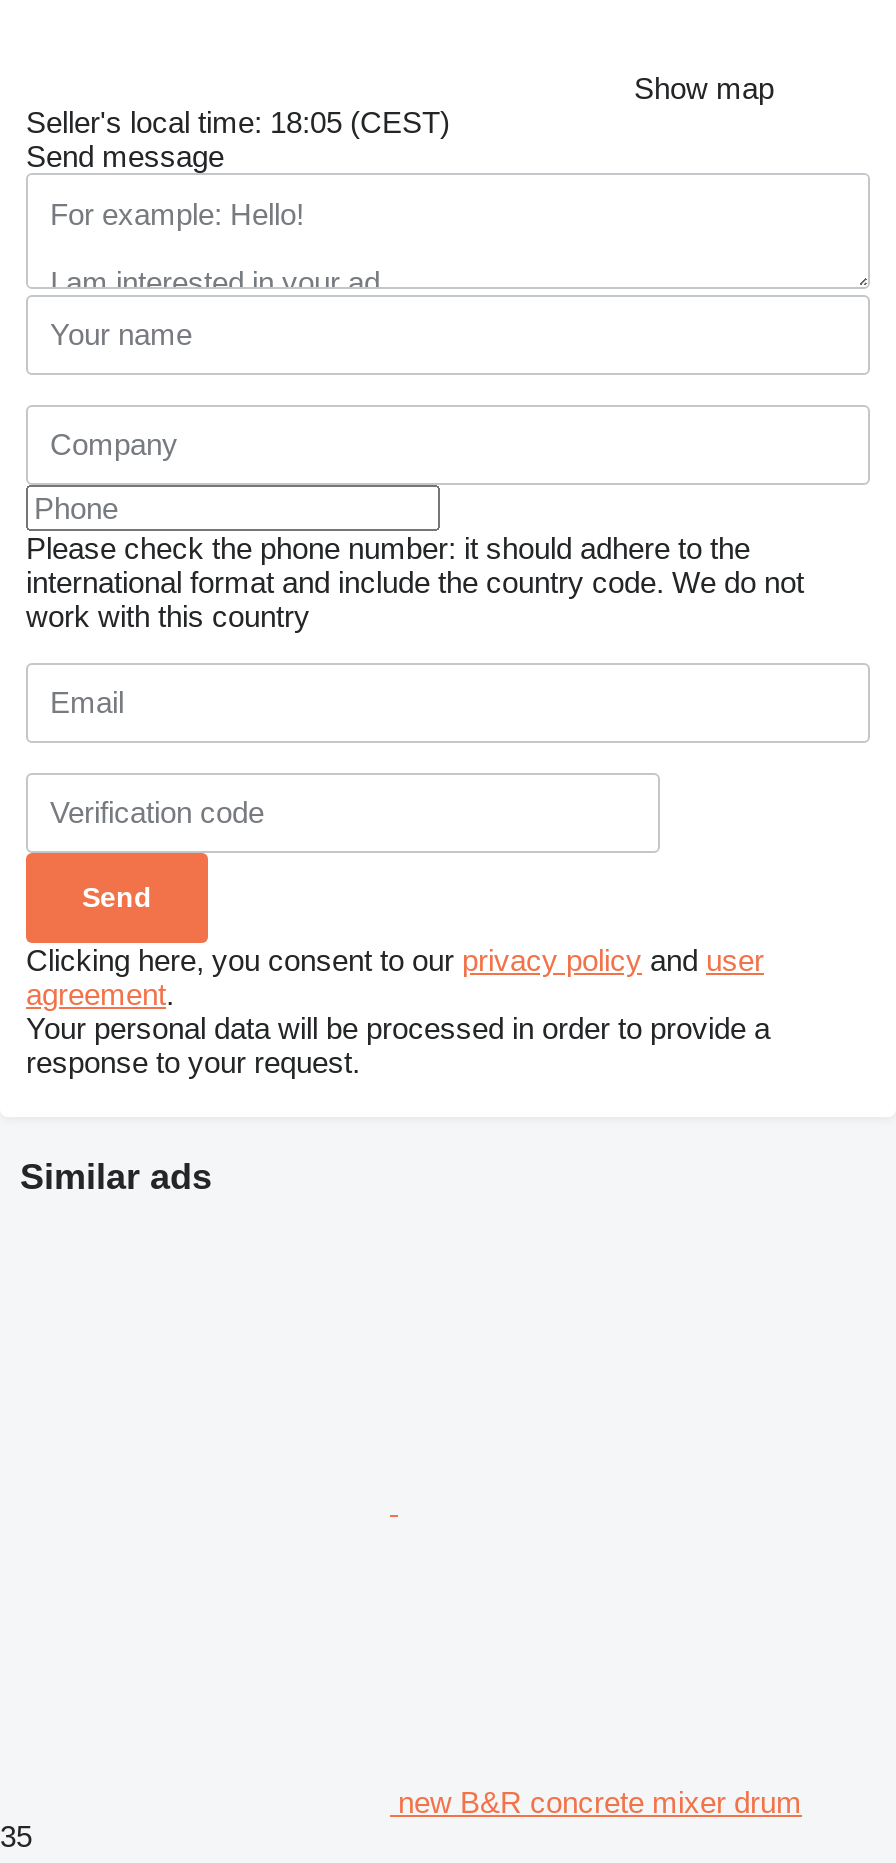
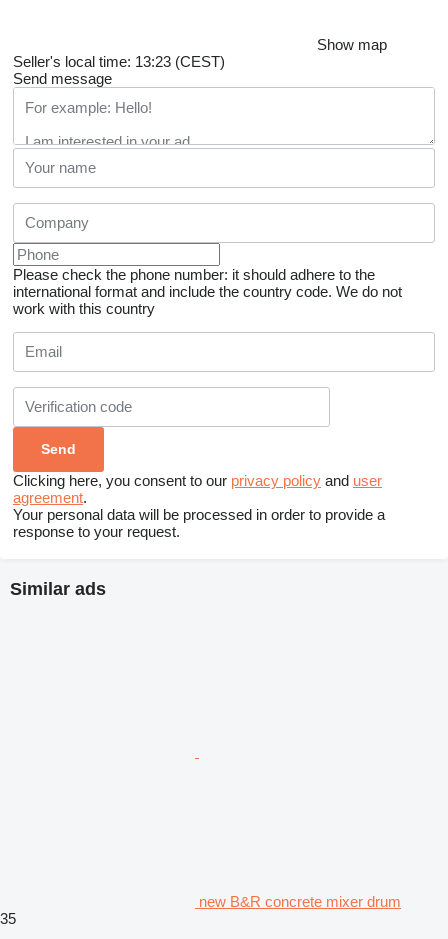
[26,104,450,138] Seller's local time: 18:05 (CEST) -> [13,52,225,69] Seller's local time: 13:23 (CEST)

